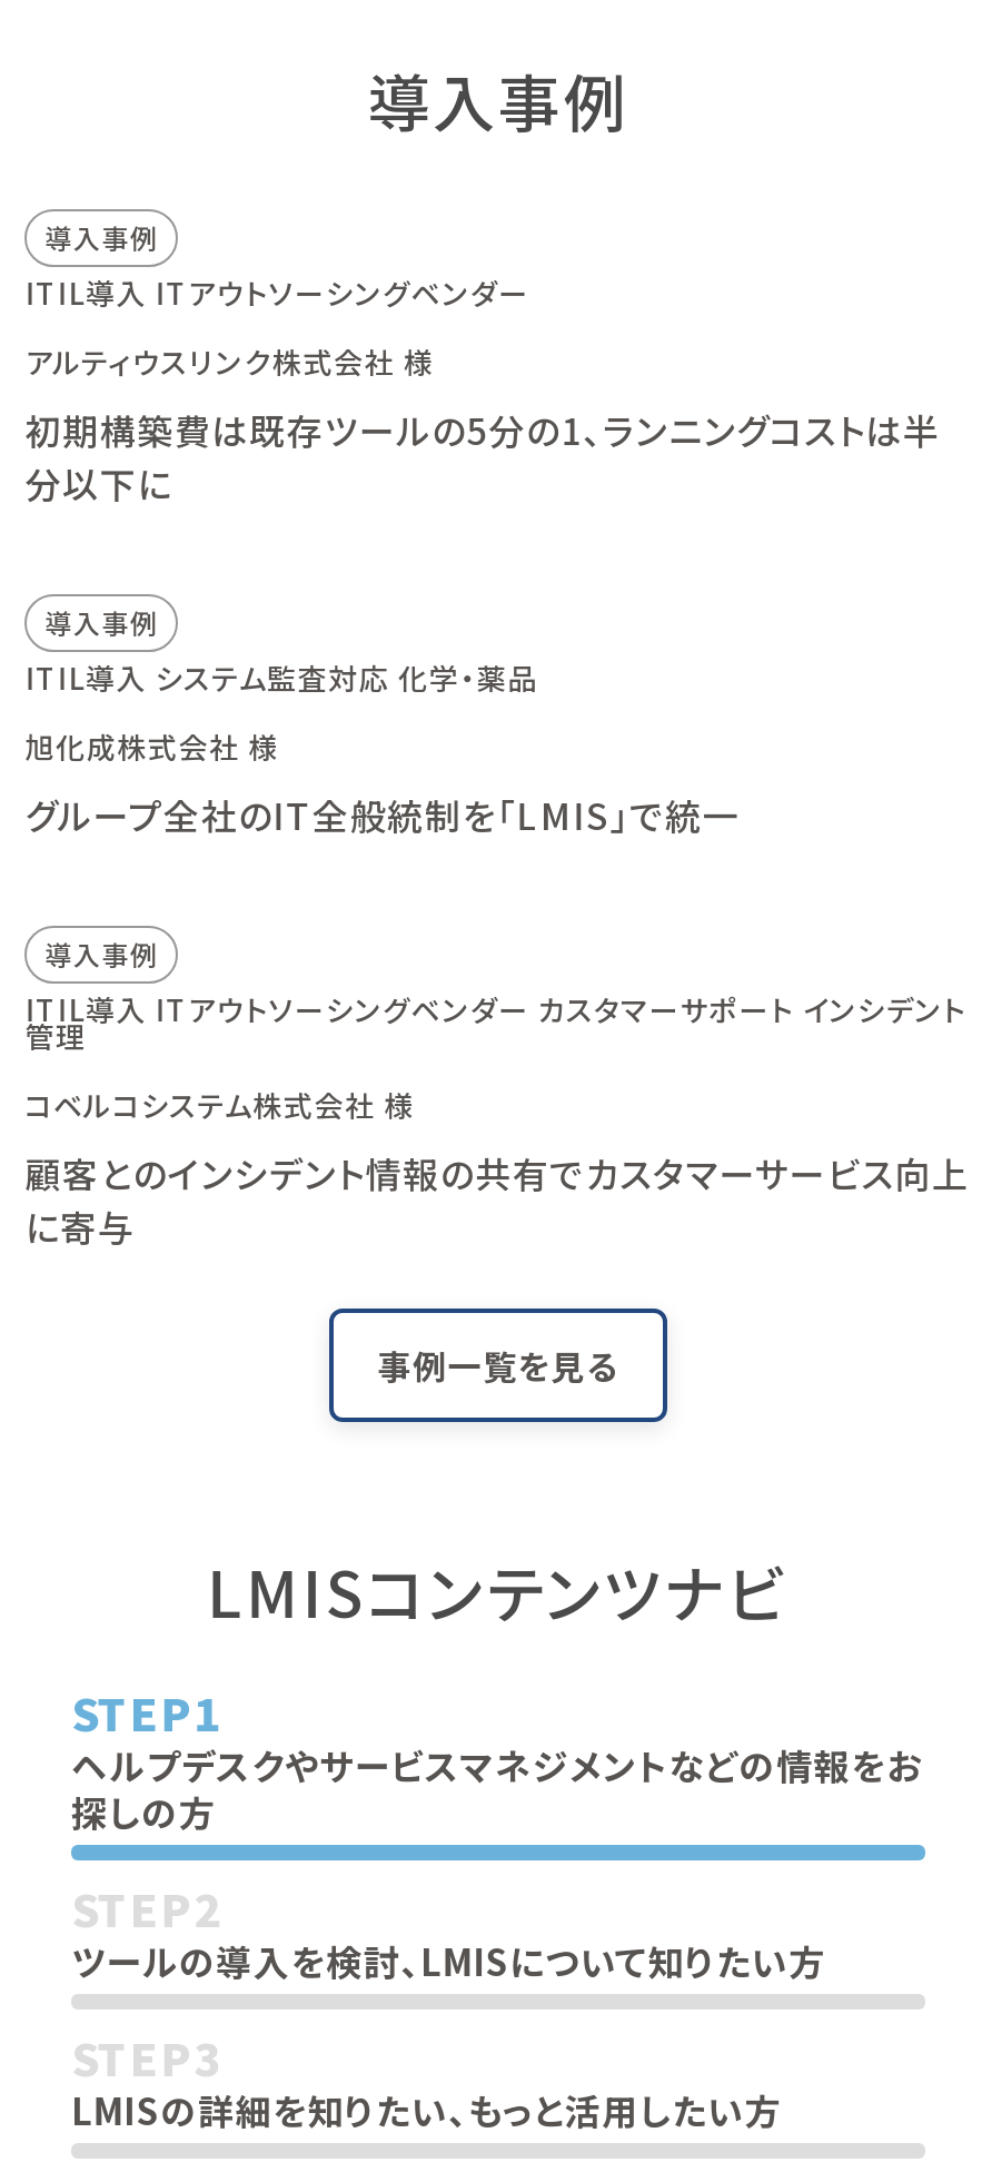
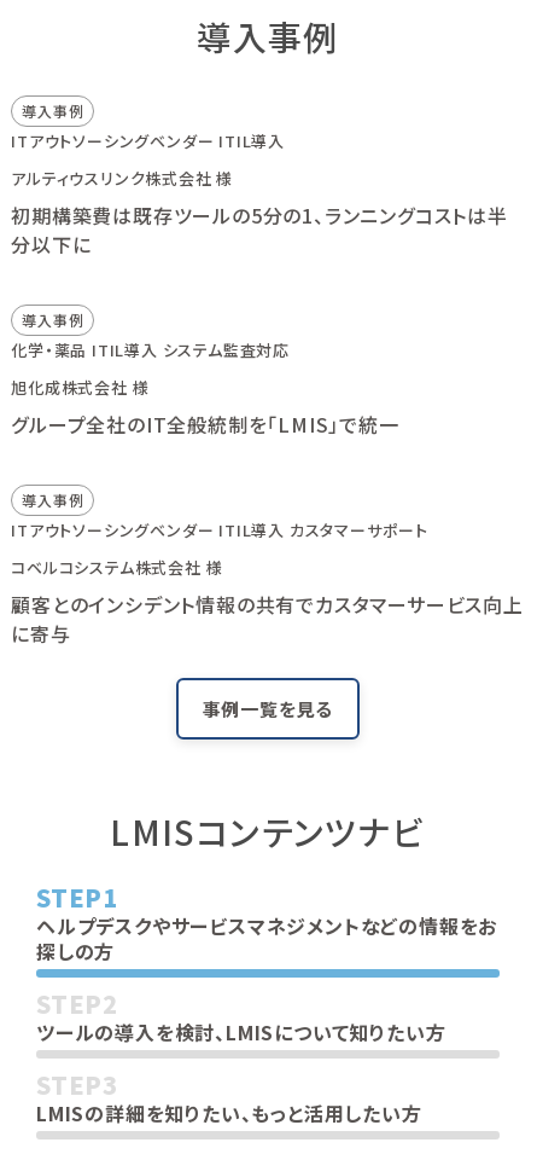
[25,272,529,314] ITIL導入 ITアウトソーシングベンダー -> [11,130,285,152] ITアウトソーシングベンダー ITIL導入
[25,657,538,699] ITIL導入 システム監査対応 化学・薬品 -> [11,339,290,362] 化学・薬品 ITIL導入 システム監査対応
[25,989,967,1058] ITIL導入 ITアウトソーシングベンダー カスタマーサポート インシデント | 管理 -> [11,519,428,542] ITアウトソーシングベンダー ITIL導入 カスタマーサポート

